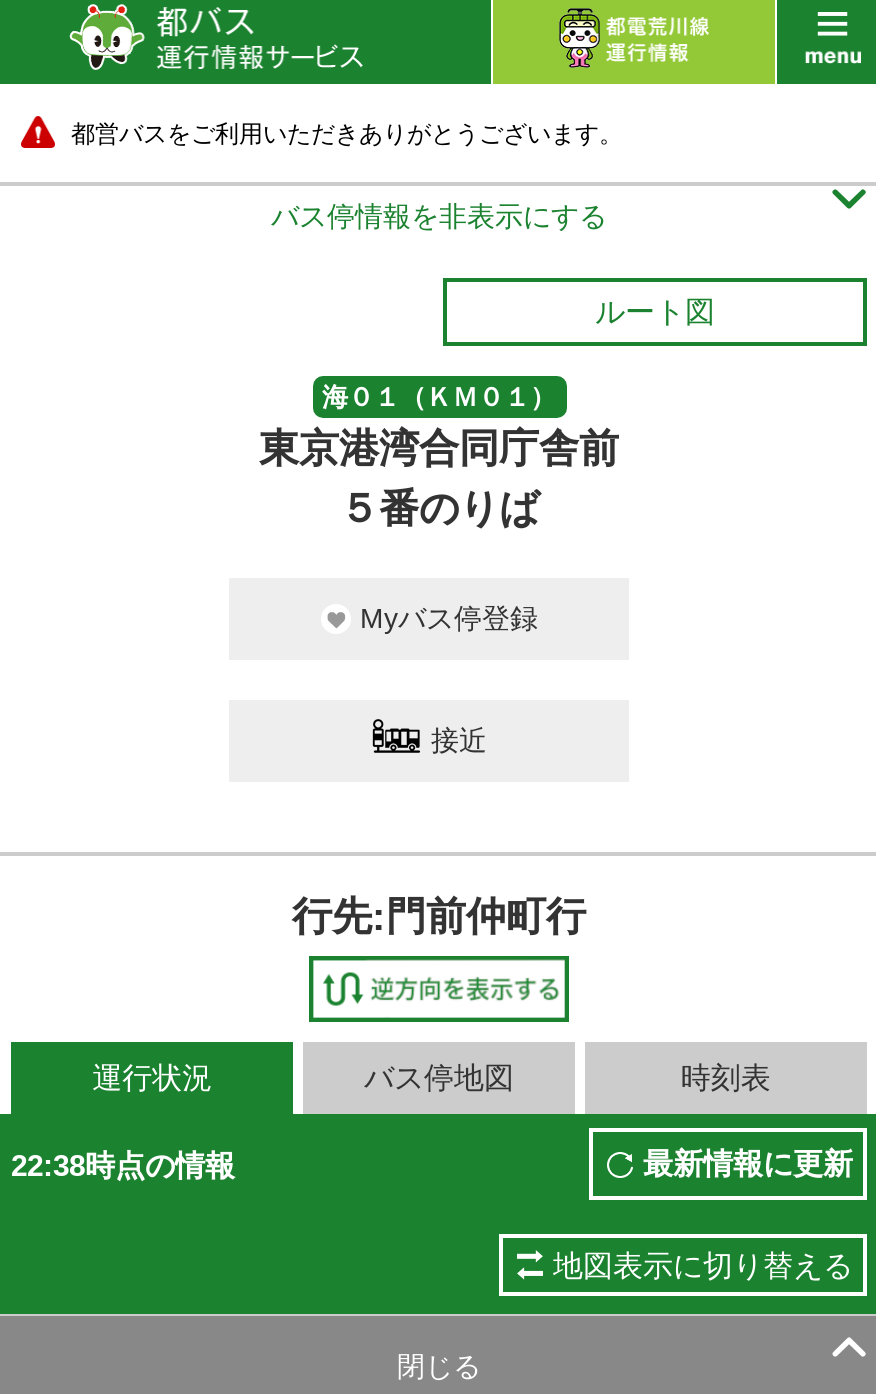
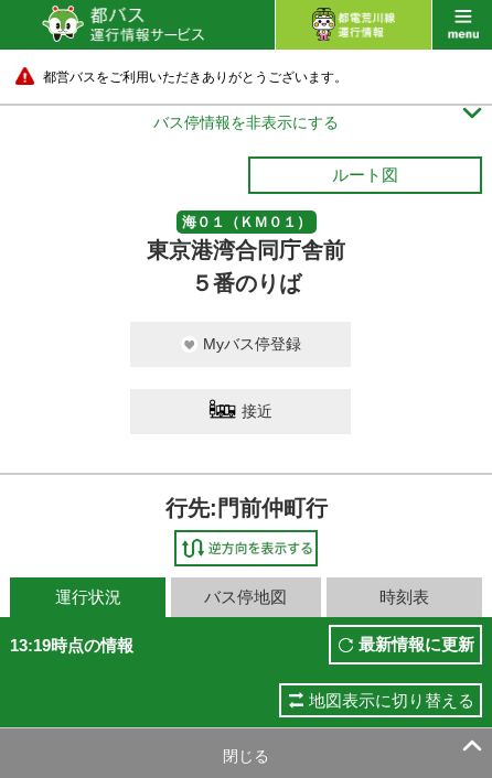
[11,1148,235,1182] 22:38時点の情報 -> [10,636,133,655] 13:19時点の情報

